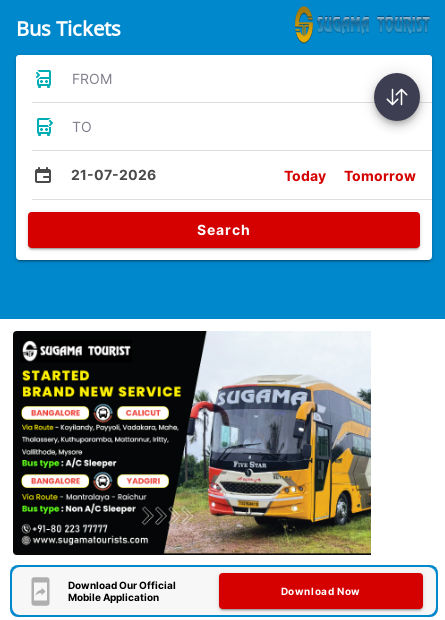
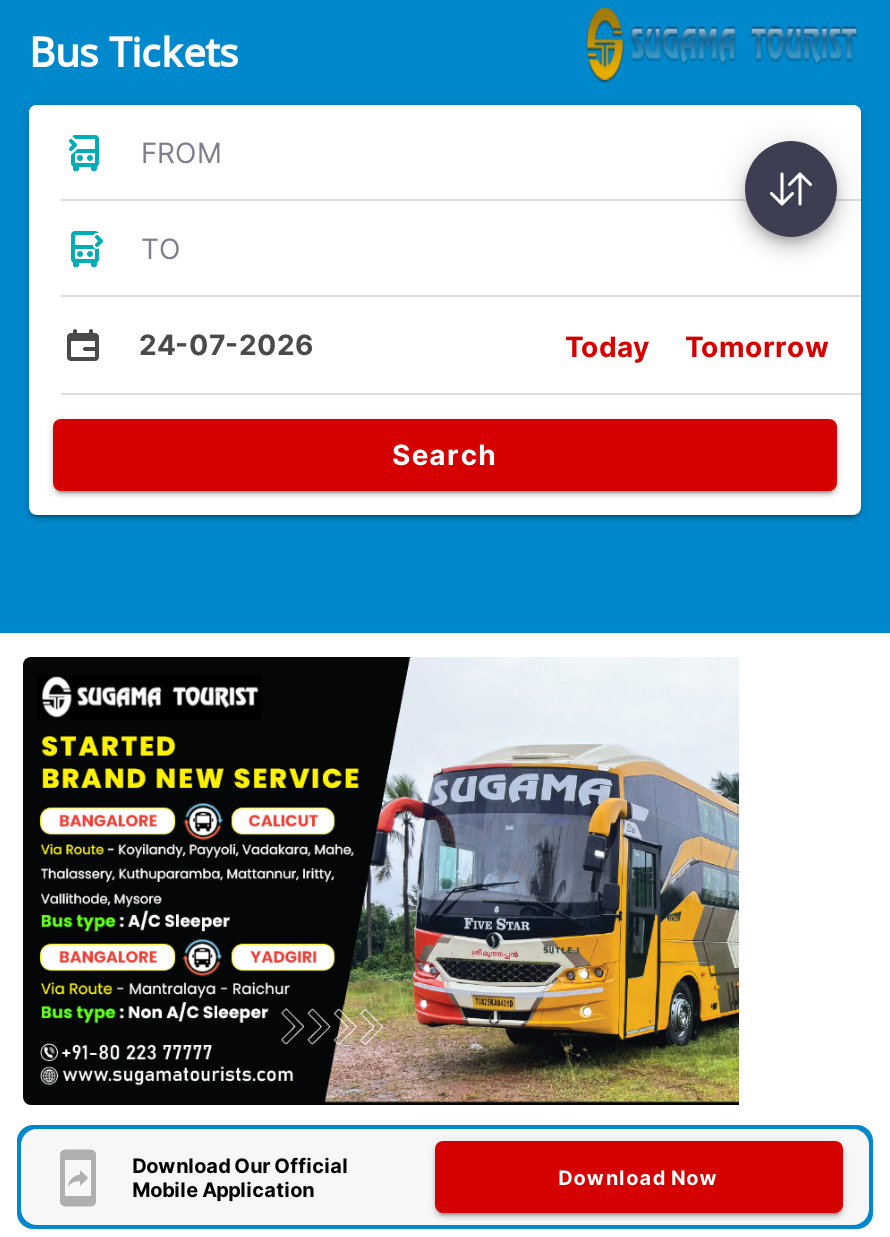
[71,166,156,183] 21-07-2026 -> [139,327,313,361] 24-07-2026

